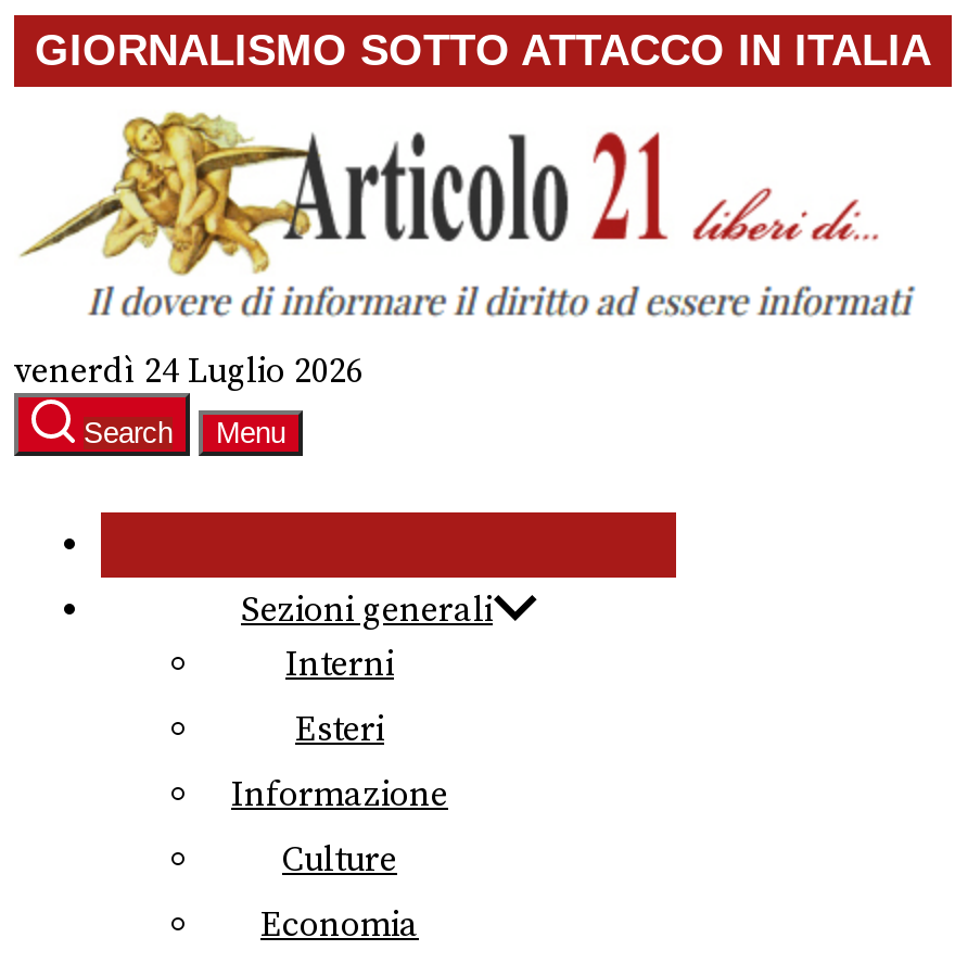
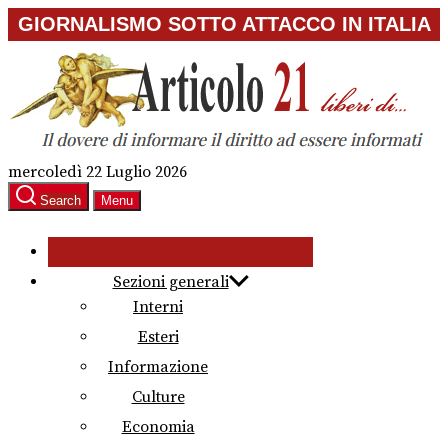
[14,350,364,393] venerdì 24 Luglio 2026 -> [8,162,187,182] mercoledì 22 Luglio 2026

